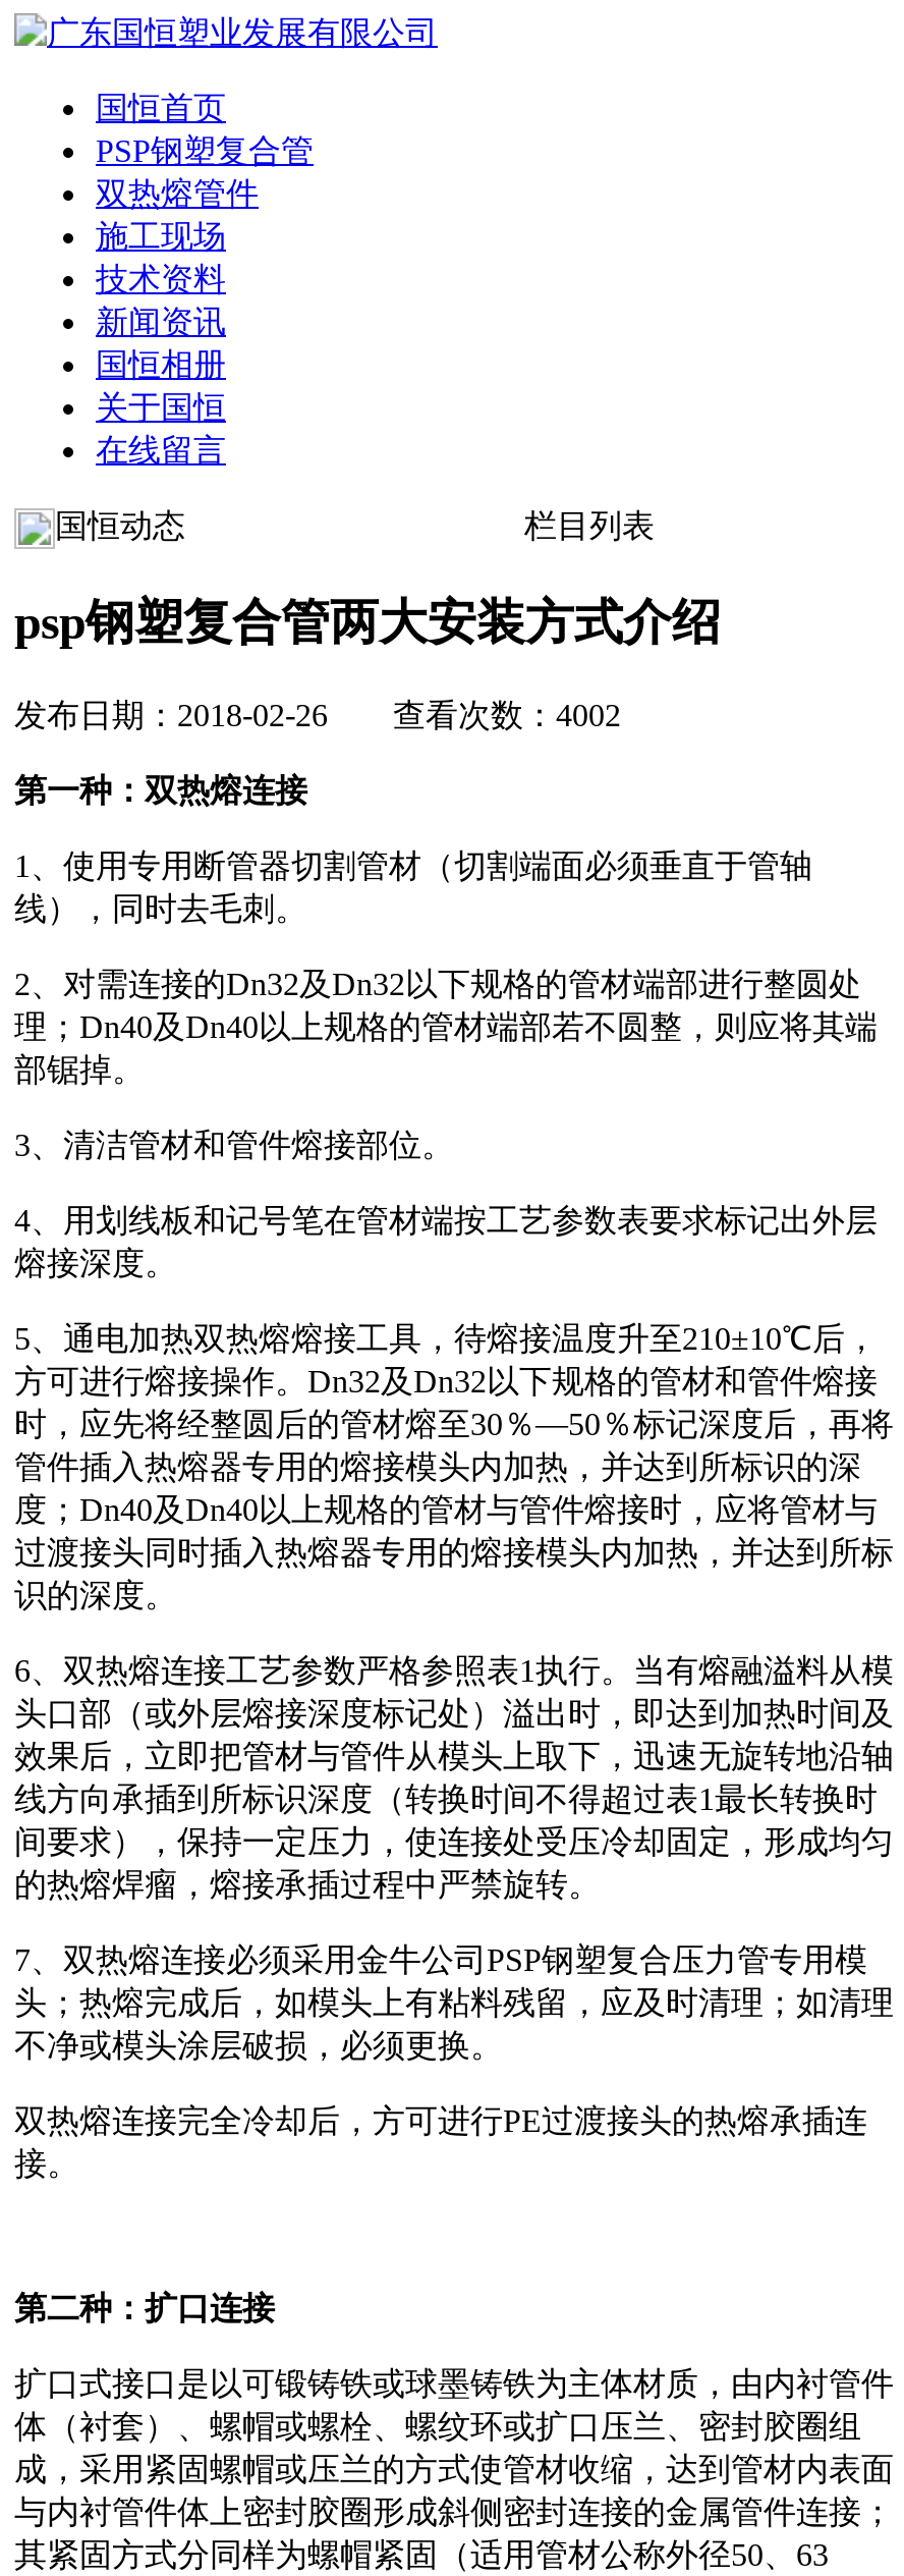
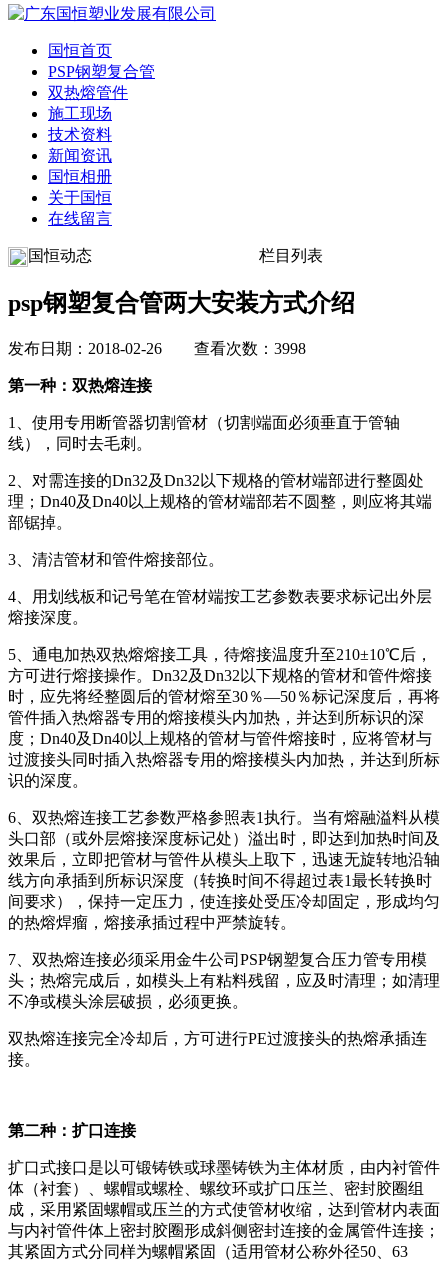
[14,697,621,732] 发布日期：2018-02-26 查看次数：4002 -> [8,340,306,357] 发布日期：2018-02-26 查看次数：3998

